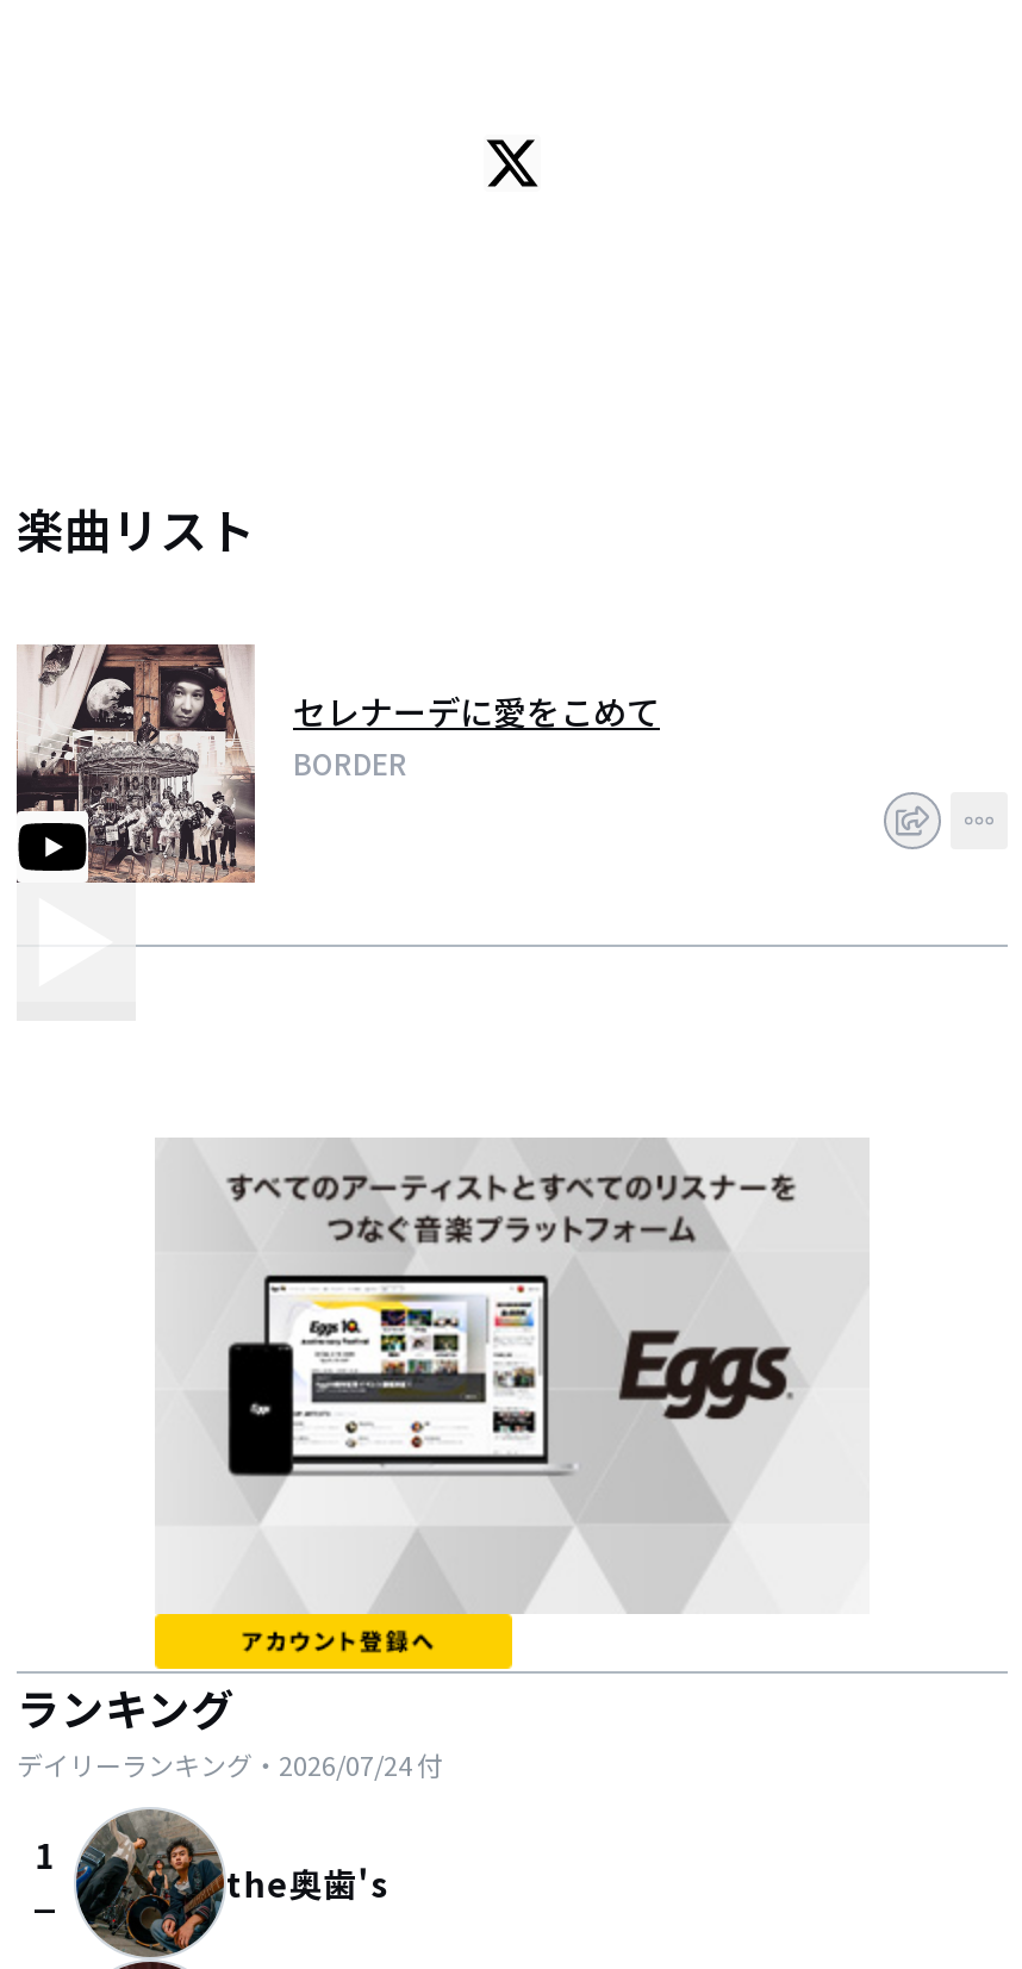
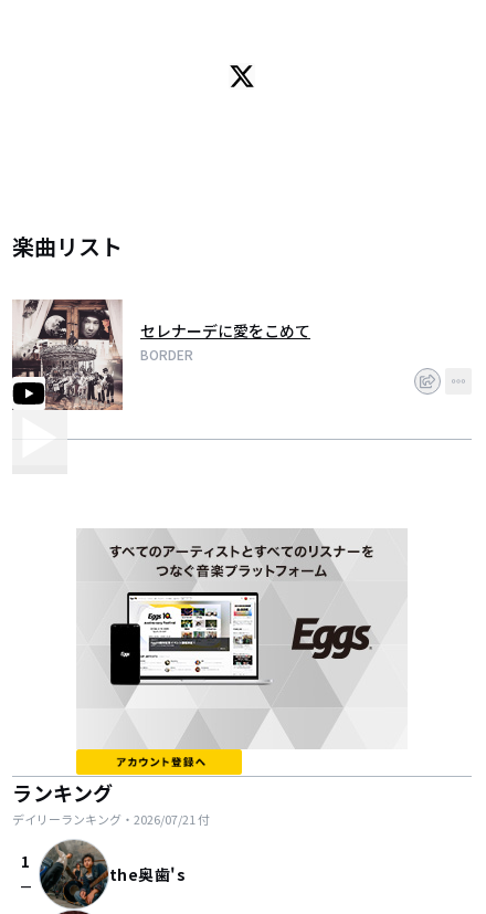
[17,1745,443,1783] デイリーランキング・2026/07/24付 -> [12,810,210,828] デイリーランキング・2026/07/21付

